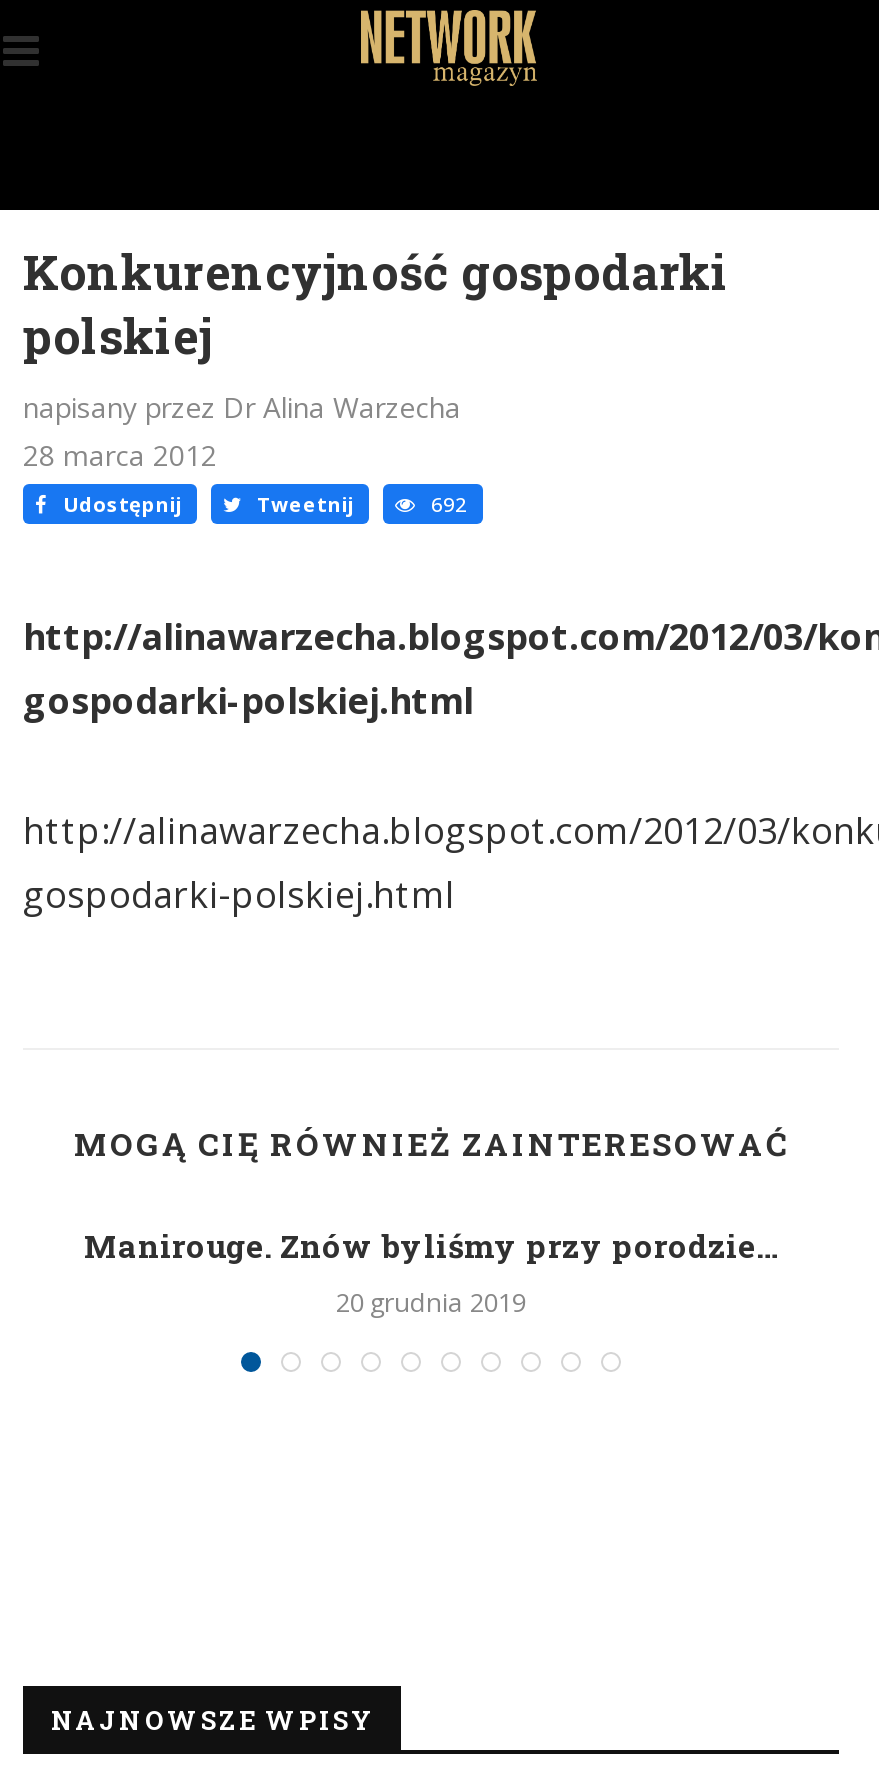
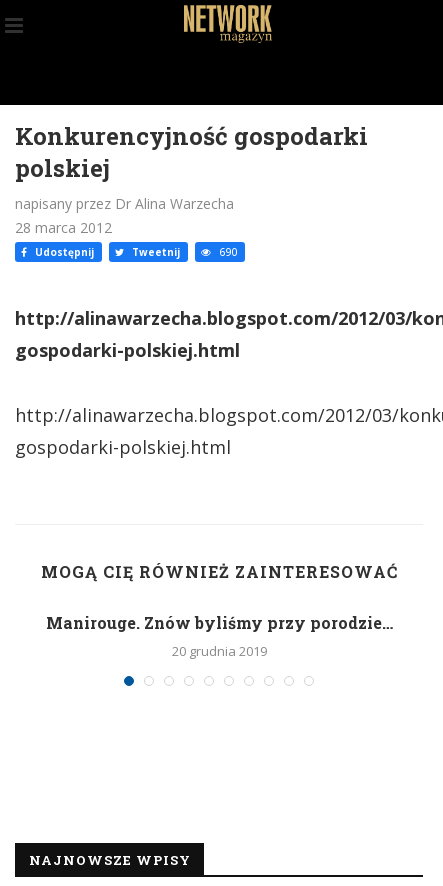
[425,490,467,518] 692 -> [216,245,237,259] 690

